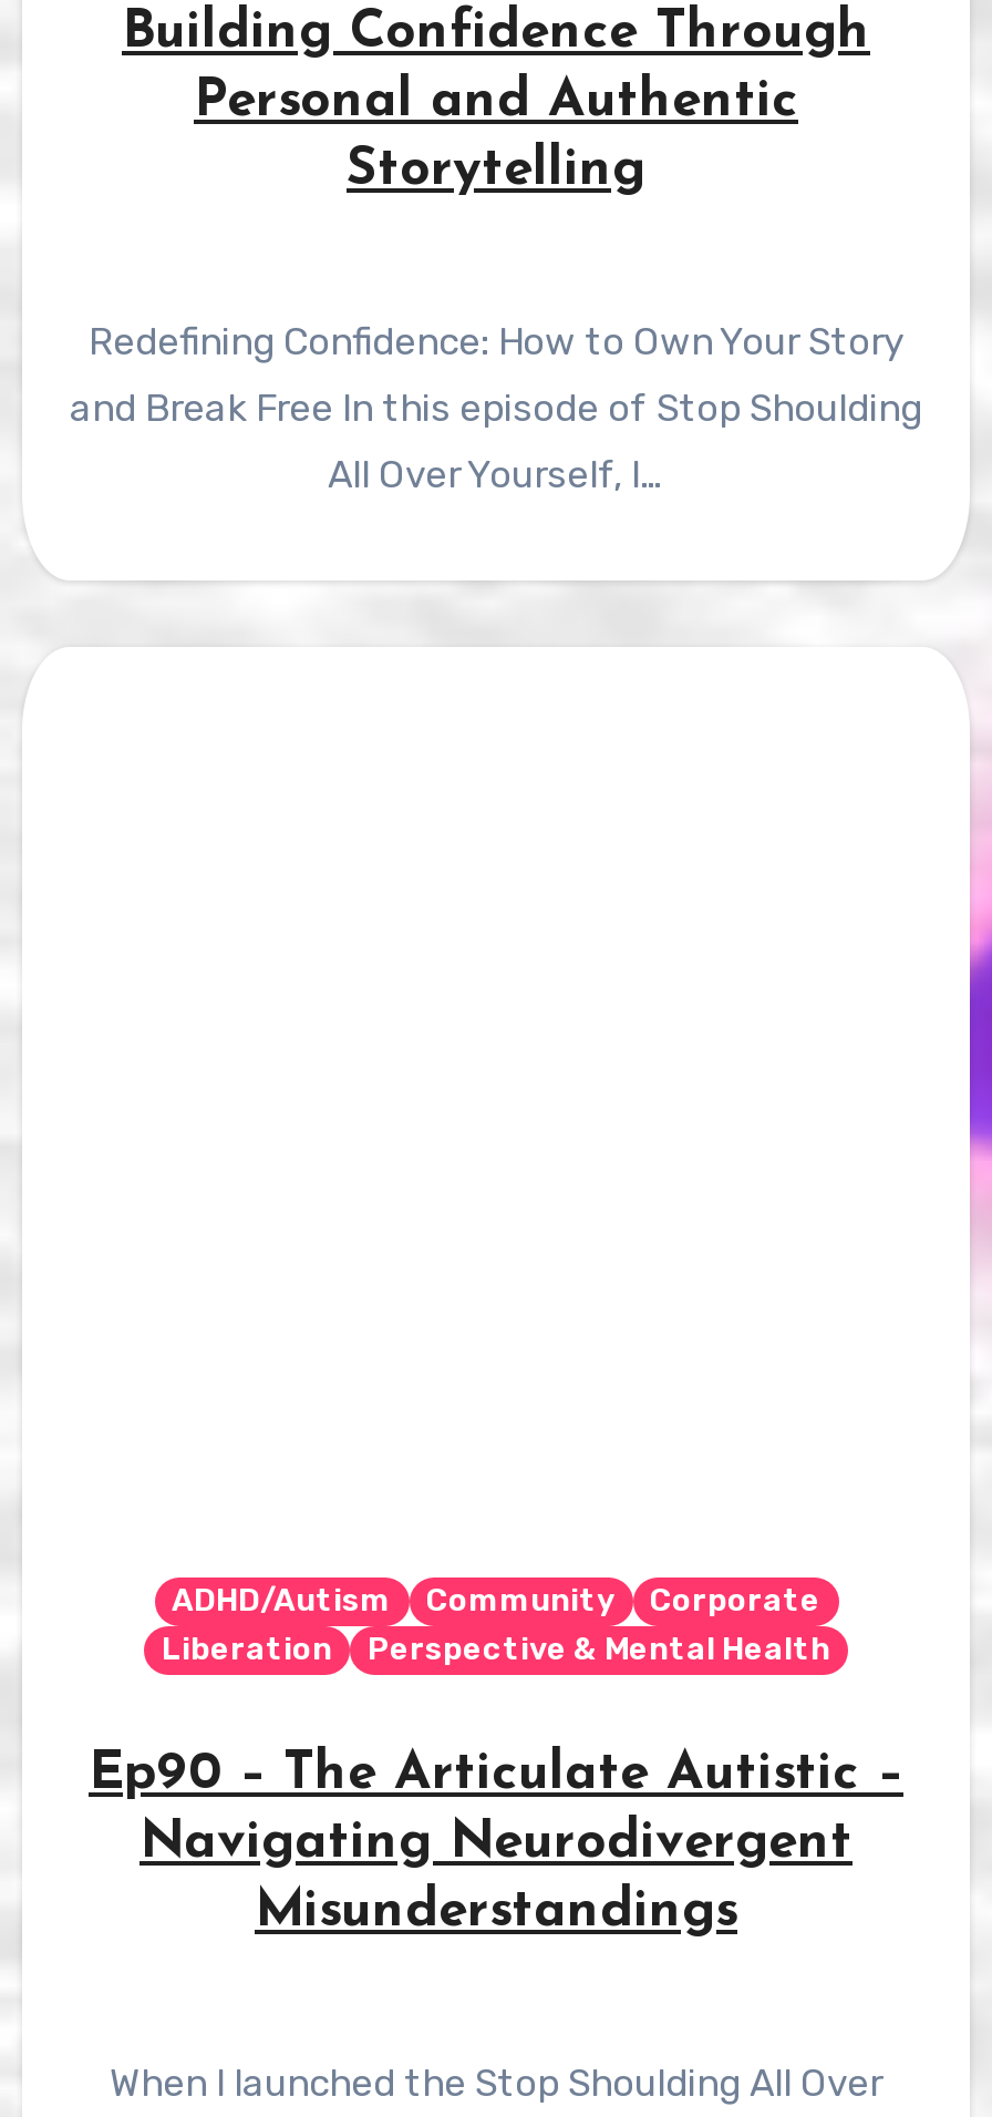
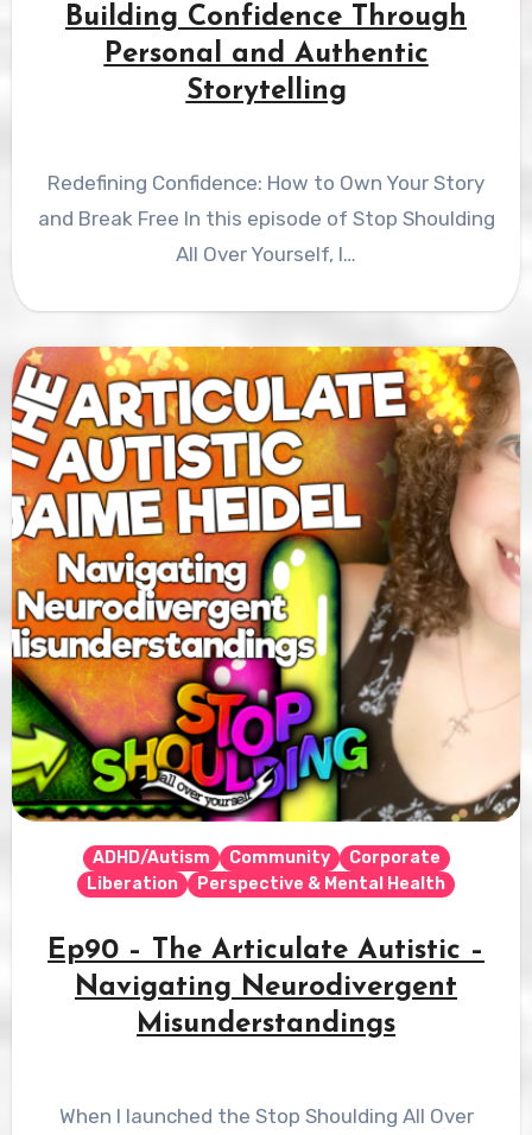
none -> [9,345,528,823] [image]

